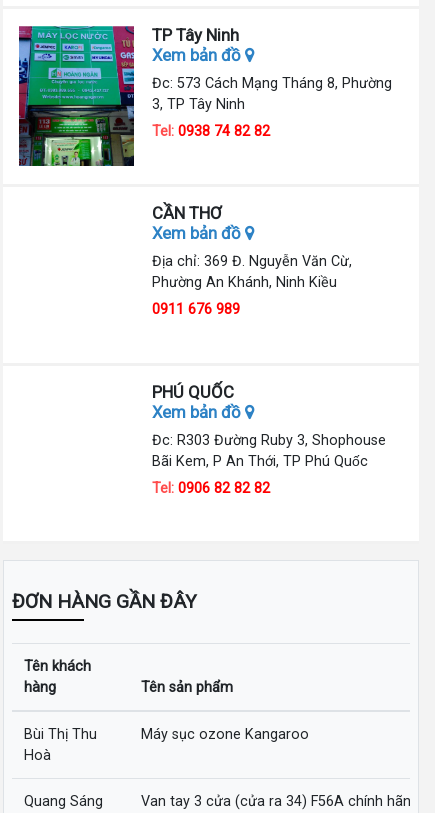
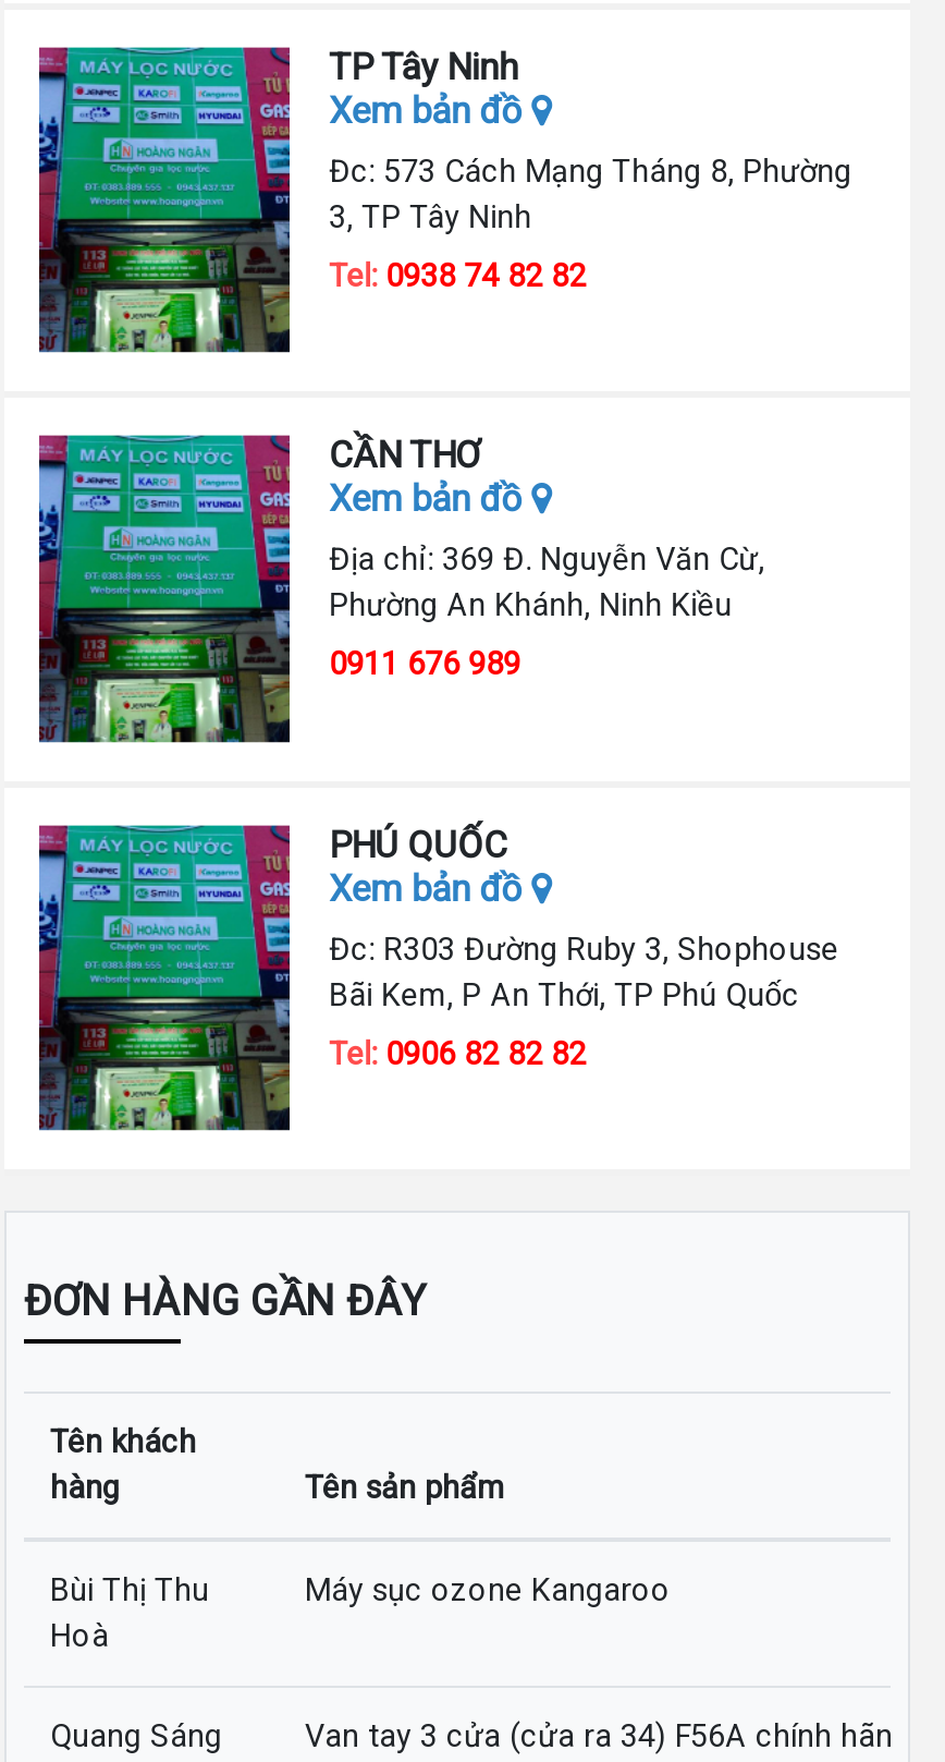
none -> [37,433,292,744] [image]
none -> [37,823,292,1132] [image]

